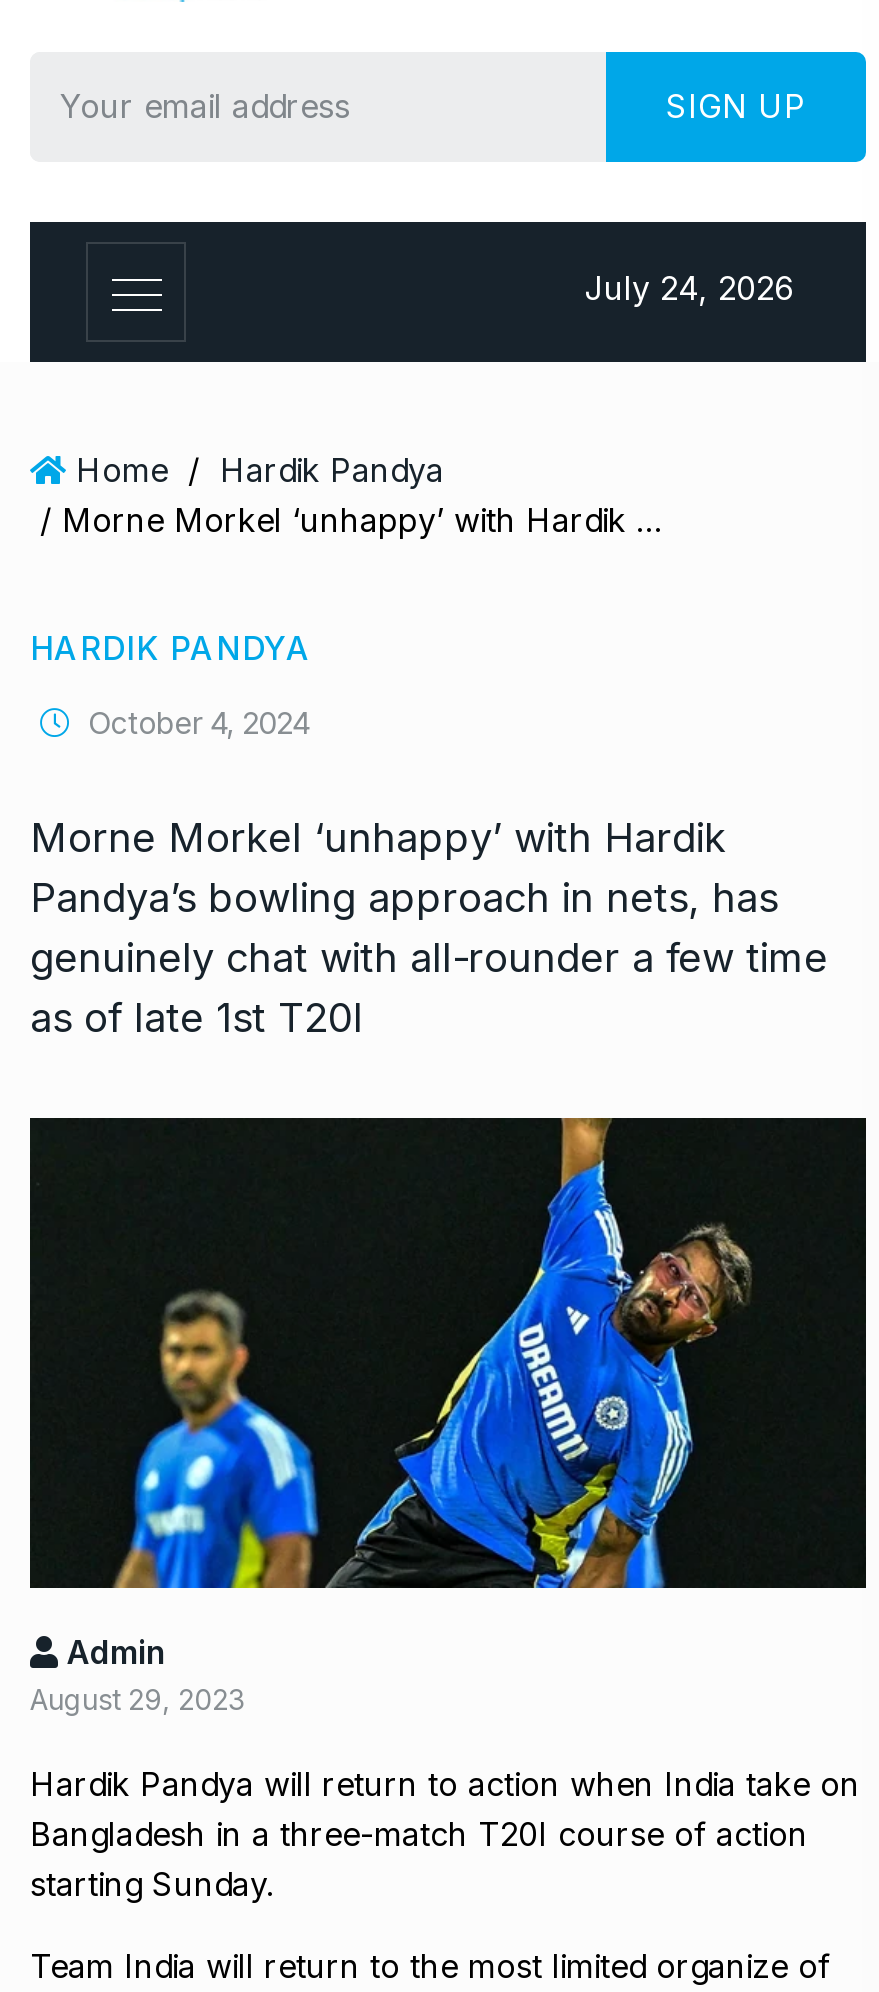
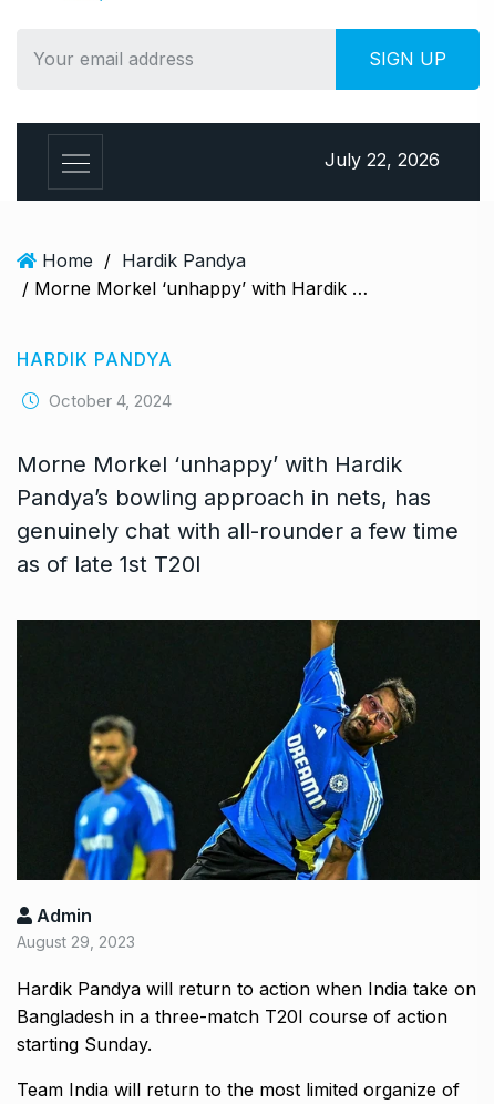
[584,268,794,308] July 24, 2026 -> [325,149,440,171] July 22, 2026

